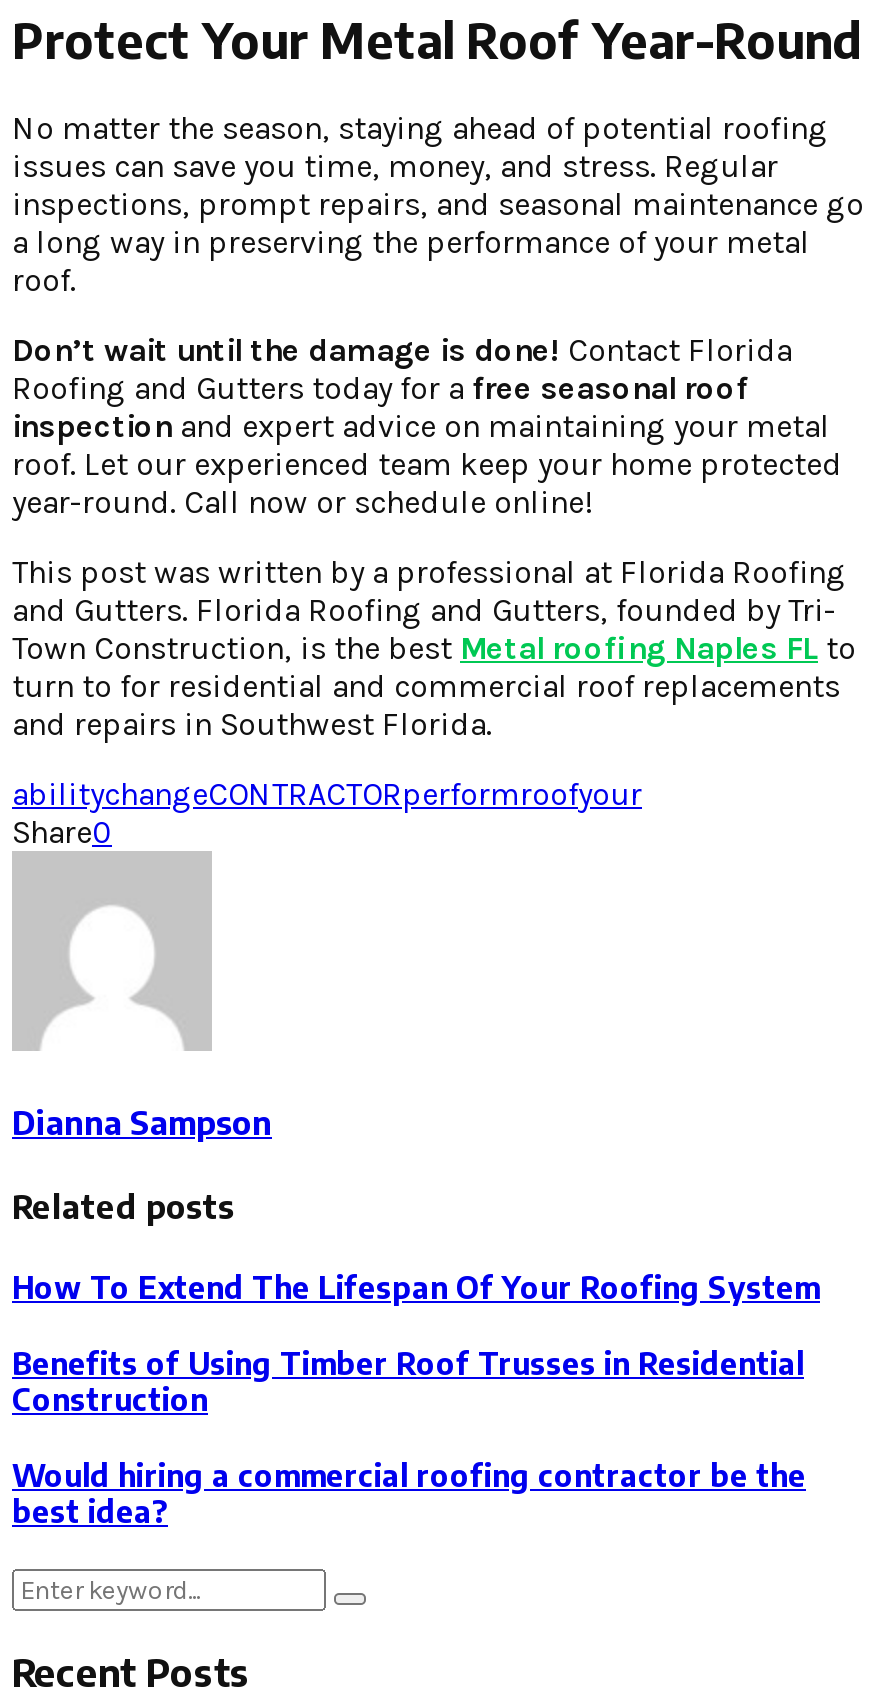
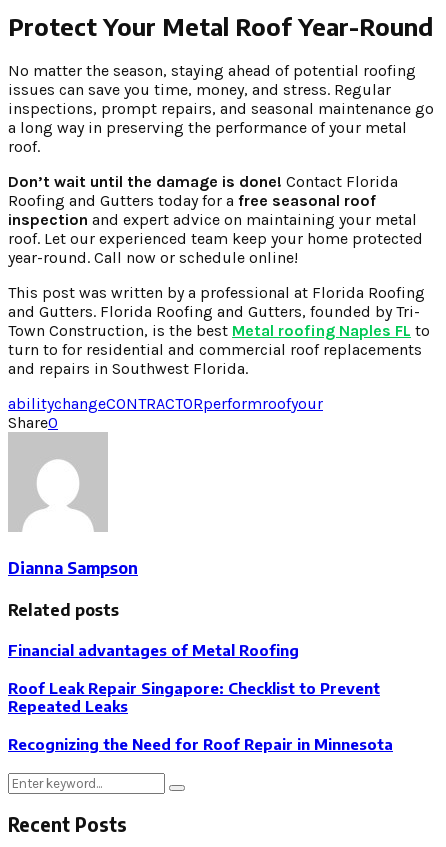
[12,1270,820,1306] How To Extend The Lifespan Of Your Roofing System -> [8,641,299,659] Financial advantages of Metal Roofing
[12,1346,804,1418] Benefits of Using Timber Roof Trusses in Residential | Construction -> [8,679,380,715] Roof Leak Repair Singapore: Checklist to Prevent | Repeated Leaks
[12,1458,806,1530] Would hiring a commercial roofing contractor be the | best idea? -> [8,735,393,753] Recognizing the Need for Roof Repair in Minnesota

